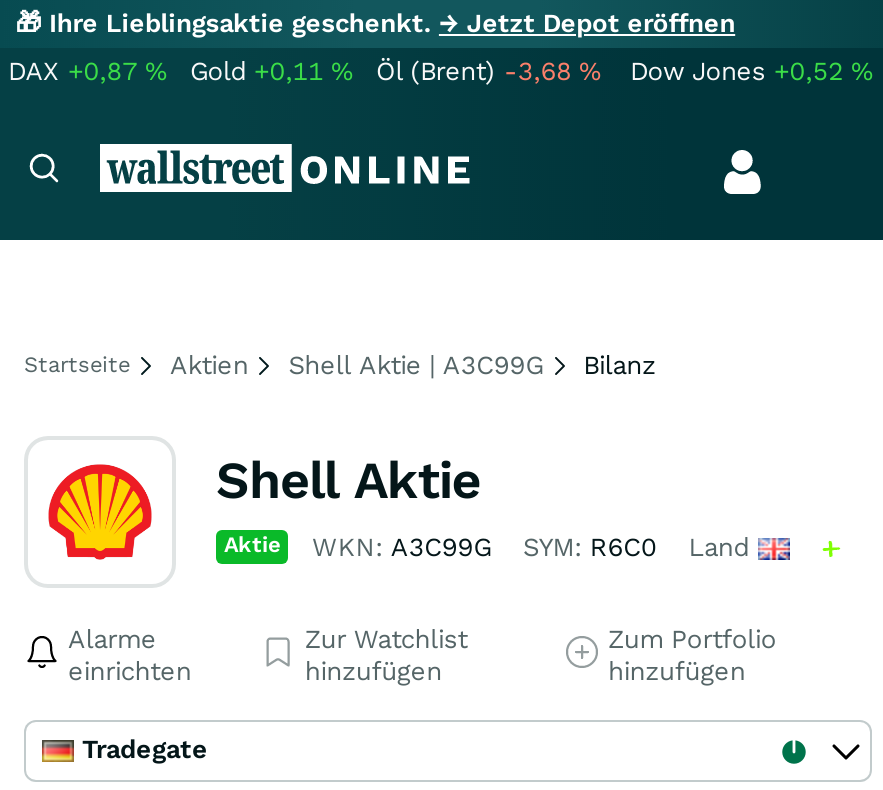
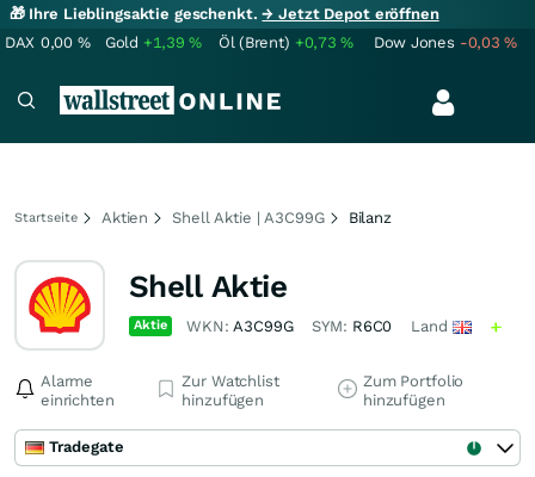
[8,56,166,86] DAX +0,87% -> [5,33,90,51] DAX 0,00%
[190,56,352,86] Gold +0,11% -> [105,33,202,51] Gold +1,39%
[376,56,600,86] Öl (Brent) -3,68% -> [219,33,354,51] Öl (Brent) +0,73%
[630,56,872,86] Dow Jones +0,52% -> [374,33,517,51] Dow Jones -0,03%

